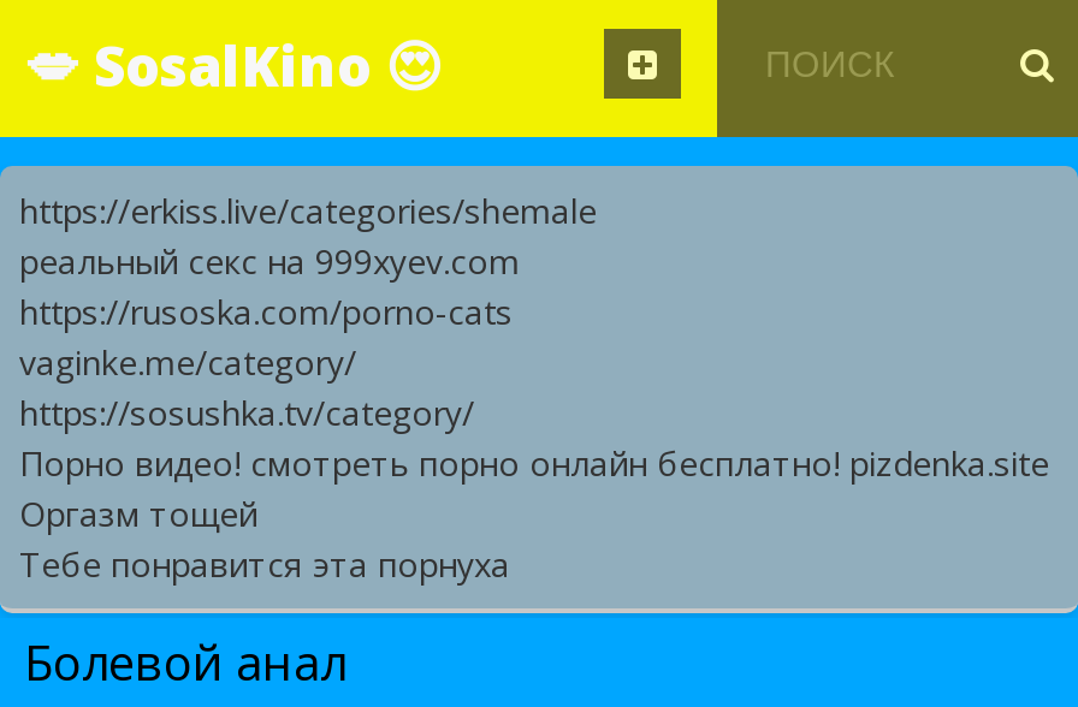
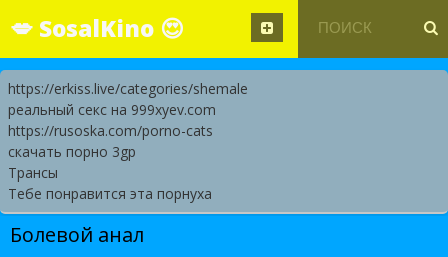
[19,339,1049,536] vaginke.me/category/ | https://sosushka.tv/category/ | Порно видео! смотреть порно онлайн бесплатно! pizdenka.site | Оргазм тощей -> [8,142,136,182] скачать порно 3gp | Трансы

